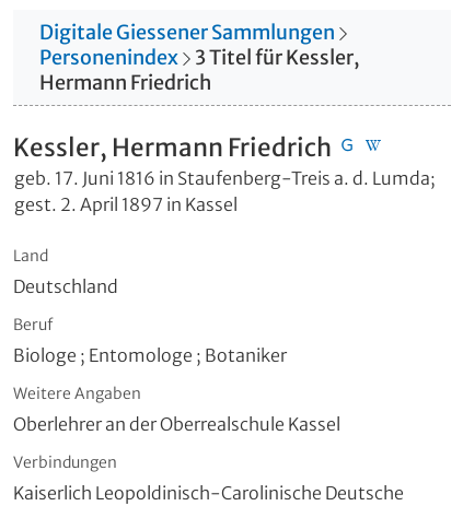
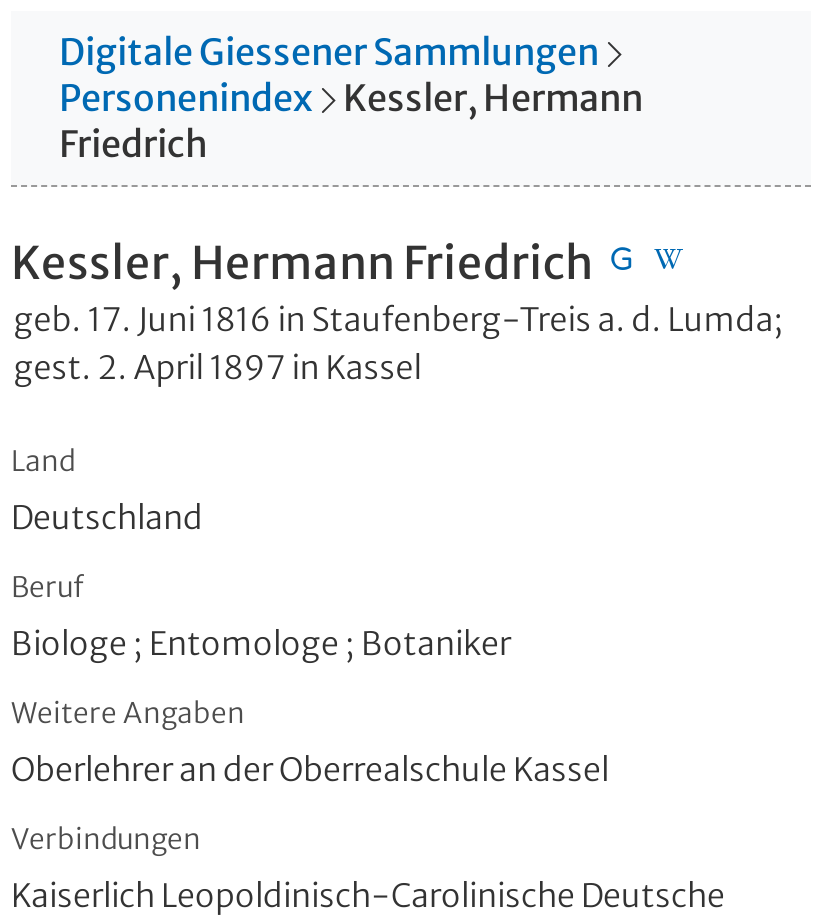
[39,44,359,95] 3 Titel für Kessler, | Hermann Friedrich -> [59,74,643,166] Kessler, Hermann | Friedrich

